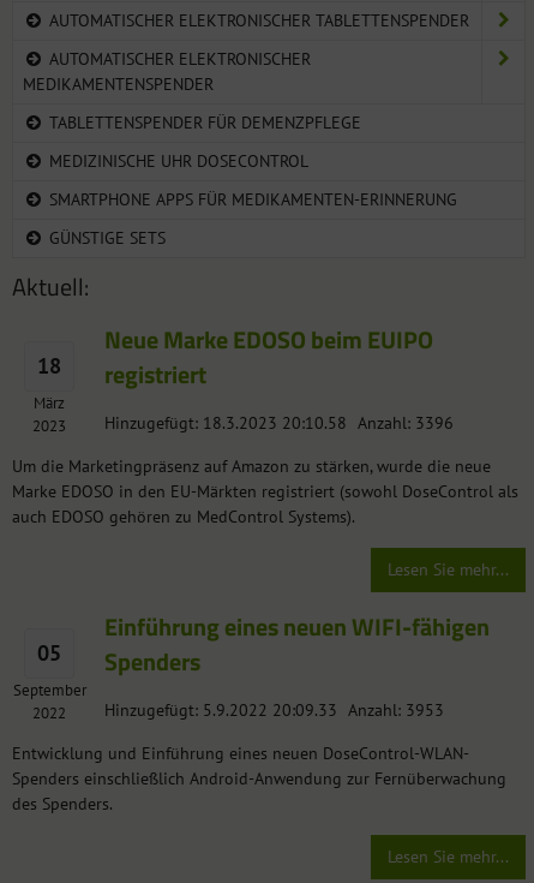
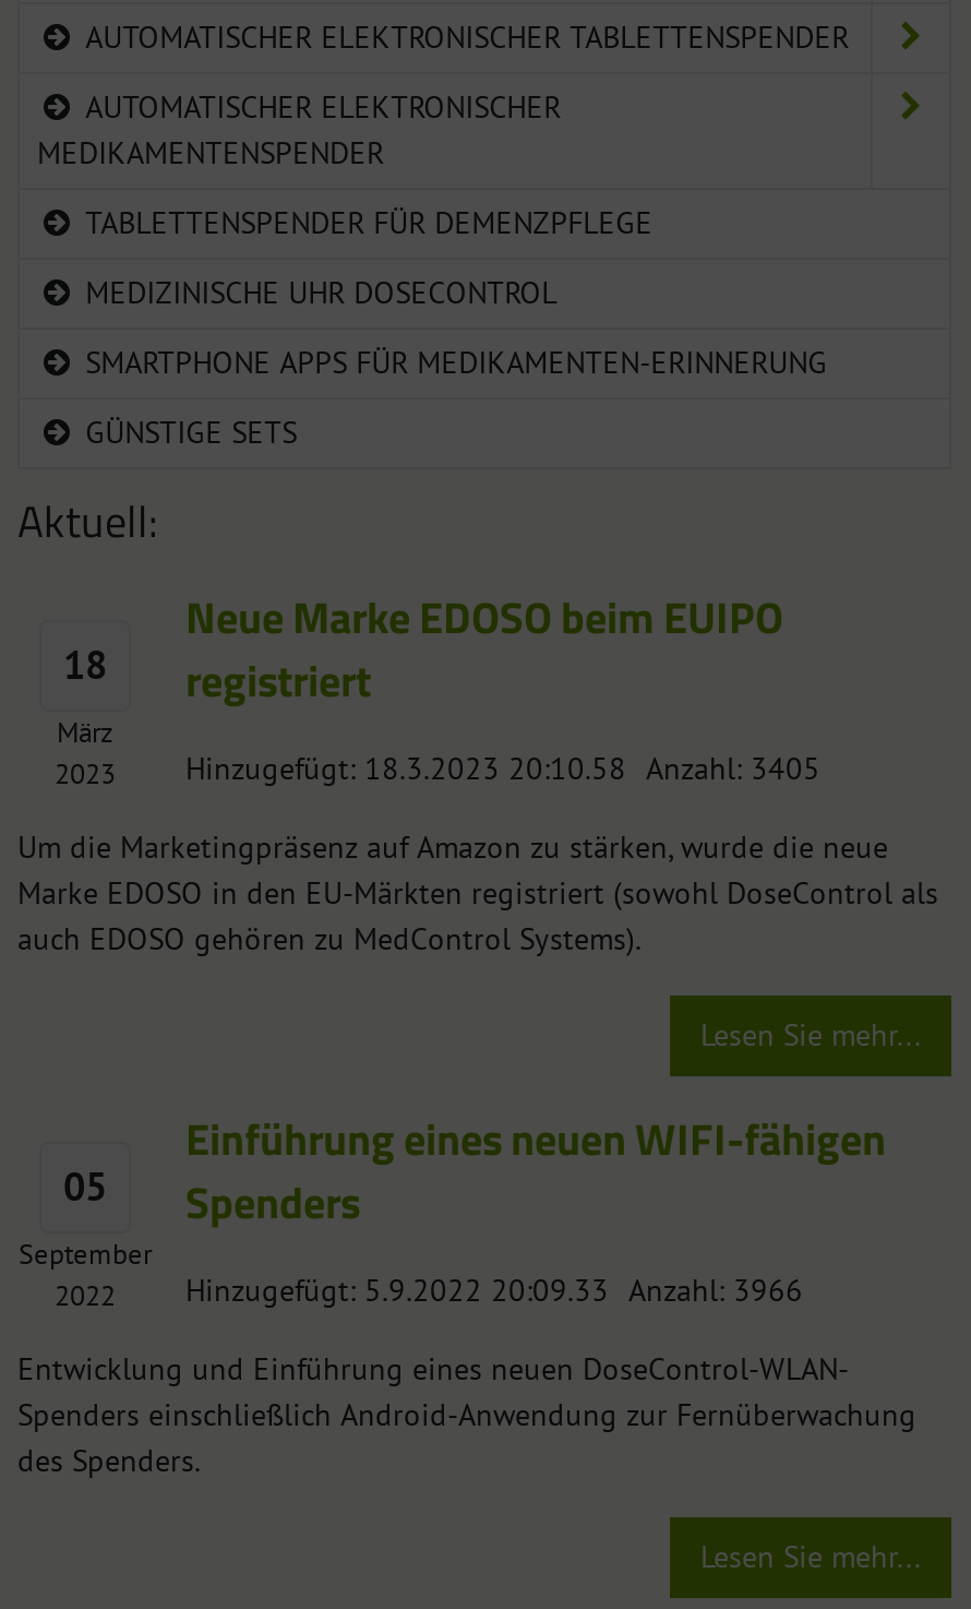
[104,412,454,434] Hinzugefügt: 18.3.2023 20:10.58 Anzahl: 3396 -> [185,749,820,788] Hinzugefügt: 18.3.2023 20:10.58 Anzahl: 3405
[104,699,444,721] Hinzugefügt: 5.9.2022 20:09.33 Anzahl: 3953 -> [185,1271,803,1310] Hinzugefügt: 5.9.2022 20:09.33 Anzahl: 3966

